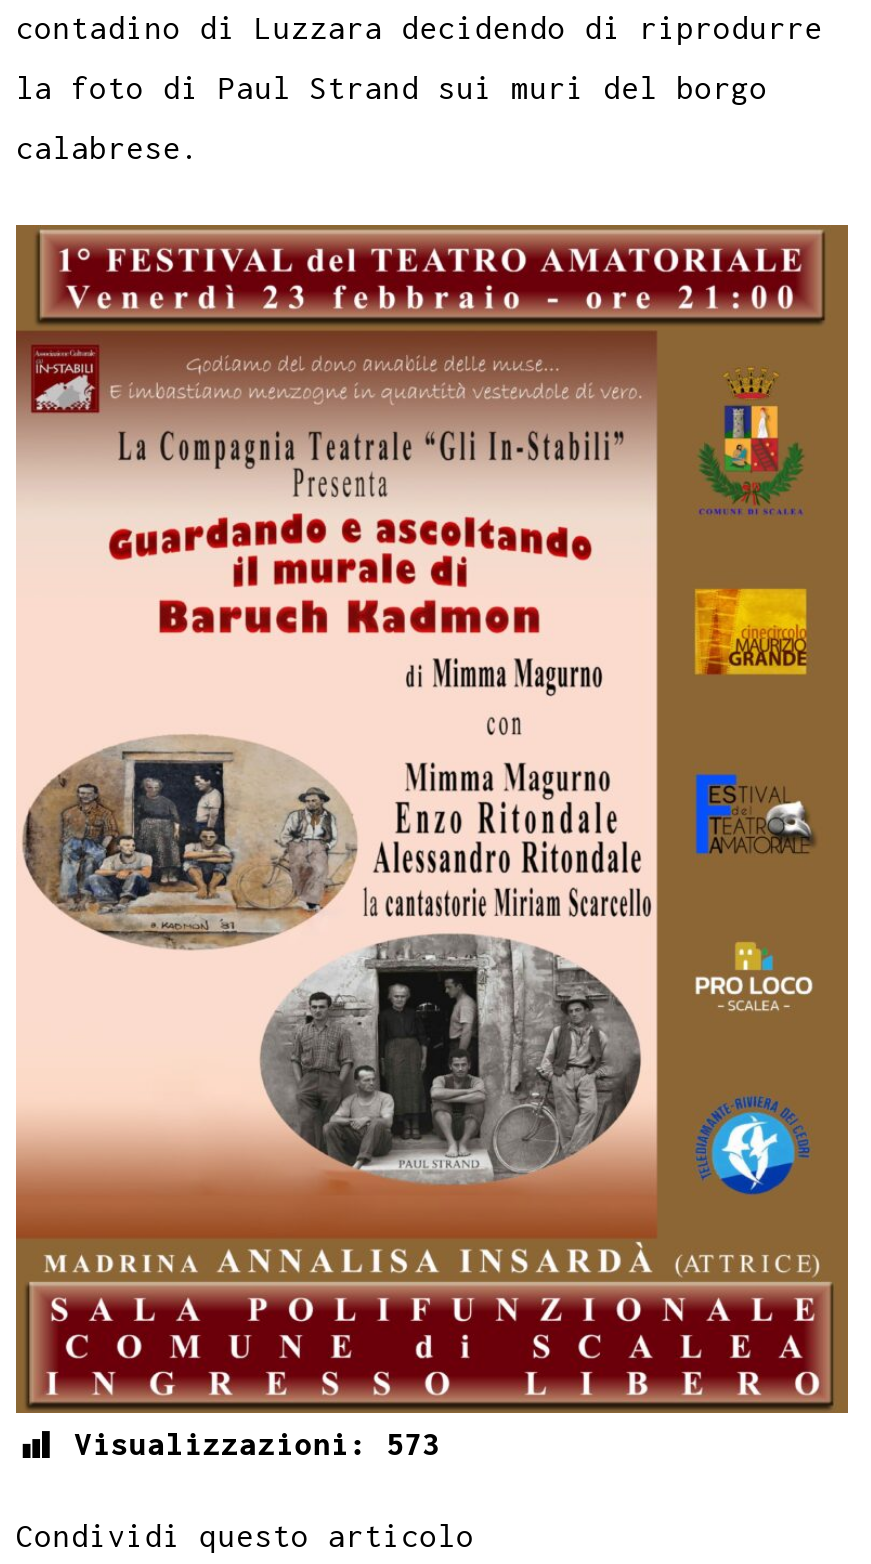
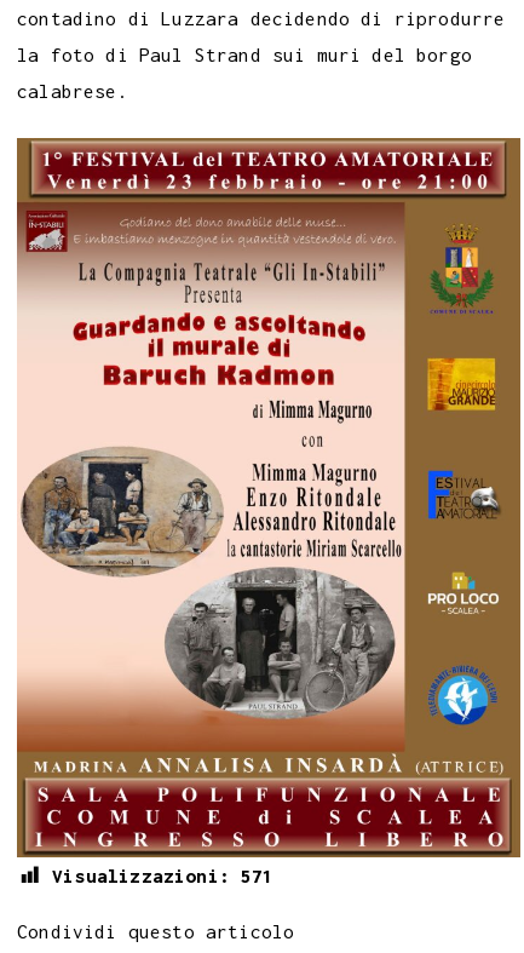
[74,1426,441,1462] Visualizzazioni: 573 -> [52,865,274,887] Visualizzazioni: 571

